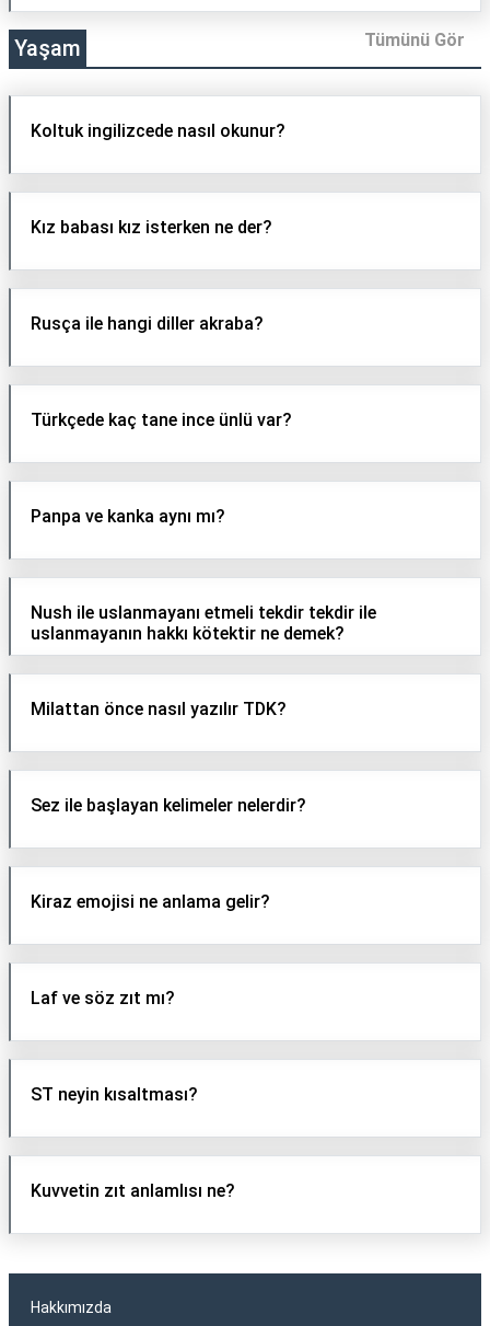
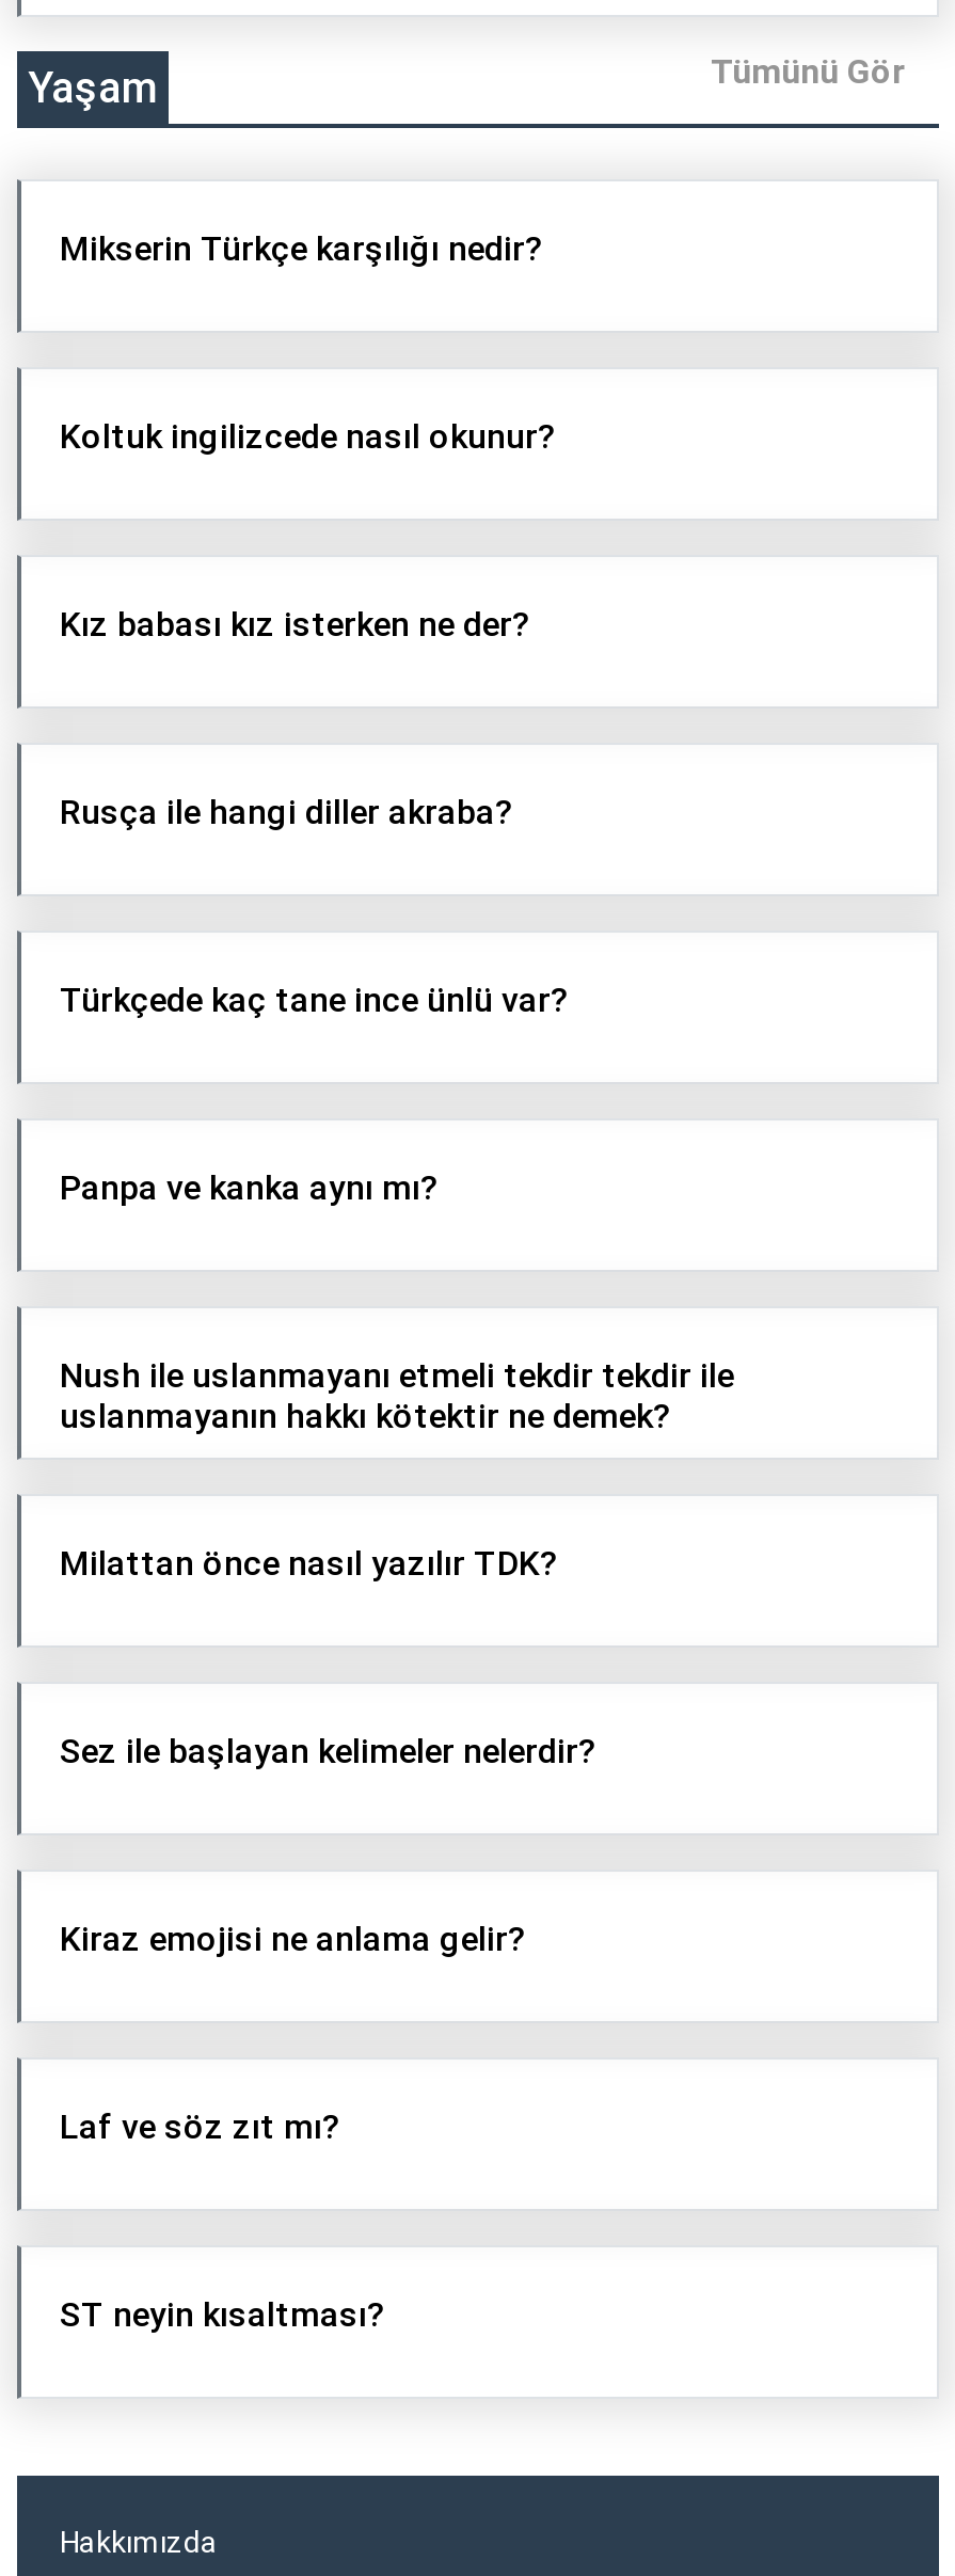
none -> [60,229,544,270] Mikserin Türkçe karşılığı nedir?
moved [31,121,376,1105] -> [60,417,734,2336]: Koltuk ingilizcede nasıl okunur? | Kız babası kız isterken ne der? | Rusça ile hangi diller akraba? | ... | Laf ve söz zıt mı? | ST neyin kısaltması?
[31,1181,235,1202] Kuvvetin zıt anlamlısı ne? -> none

